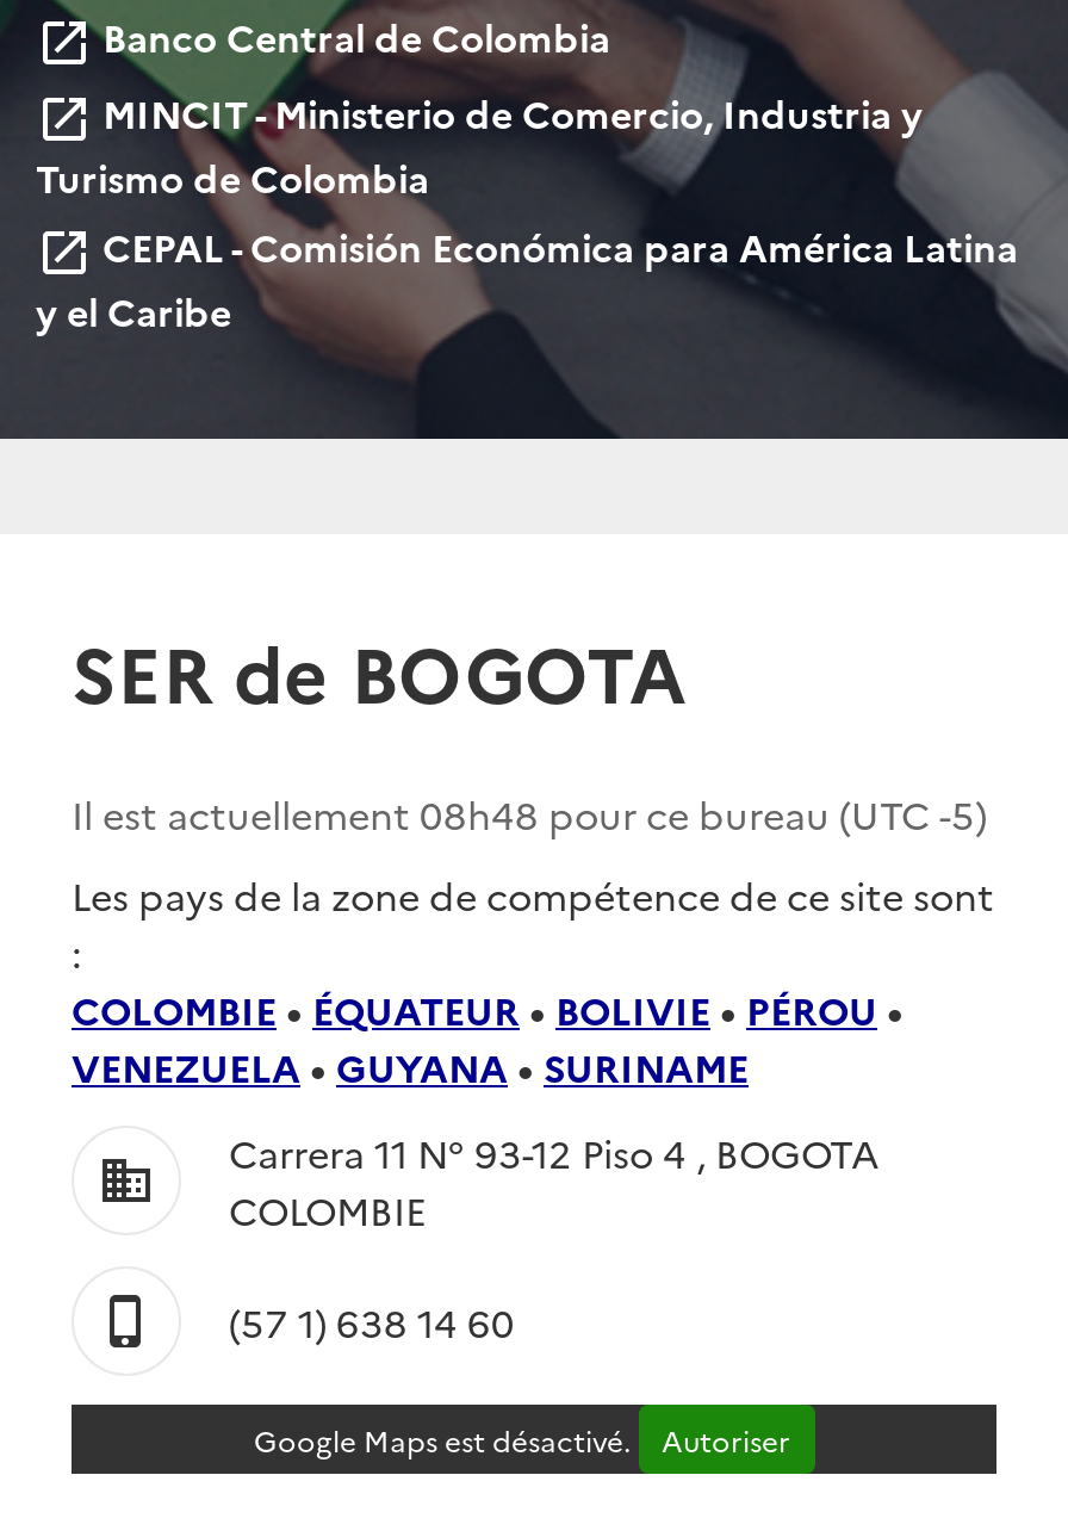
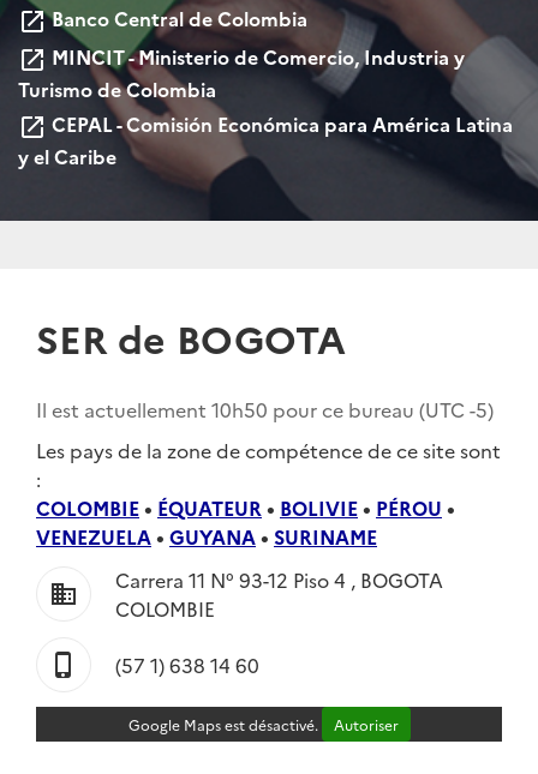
[72,788,987,840] Il est actuellement 08h48 pour ce bureau (UTC -5) -> [36,396,494,423] Il est actuellement 10h50 pour ce bureau (UTC -5)

